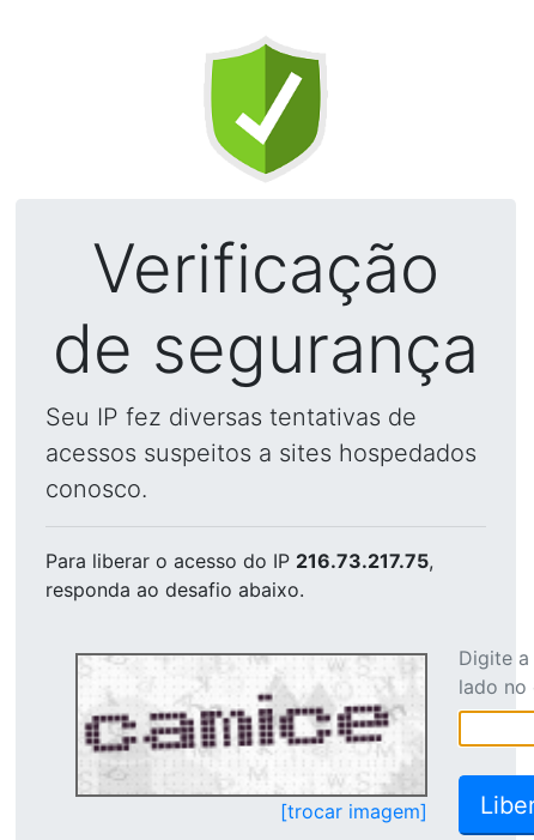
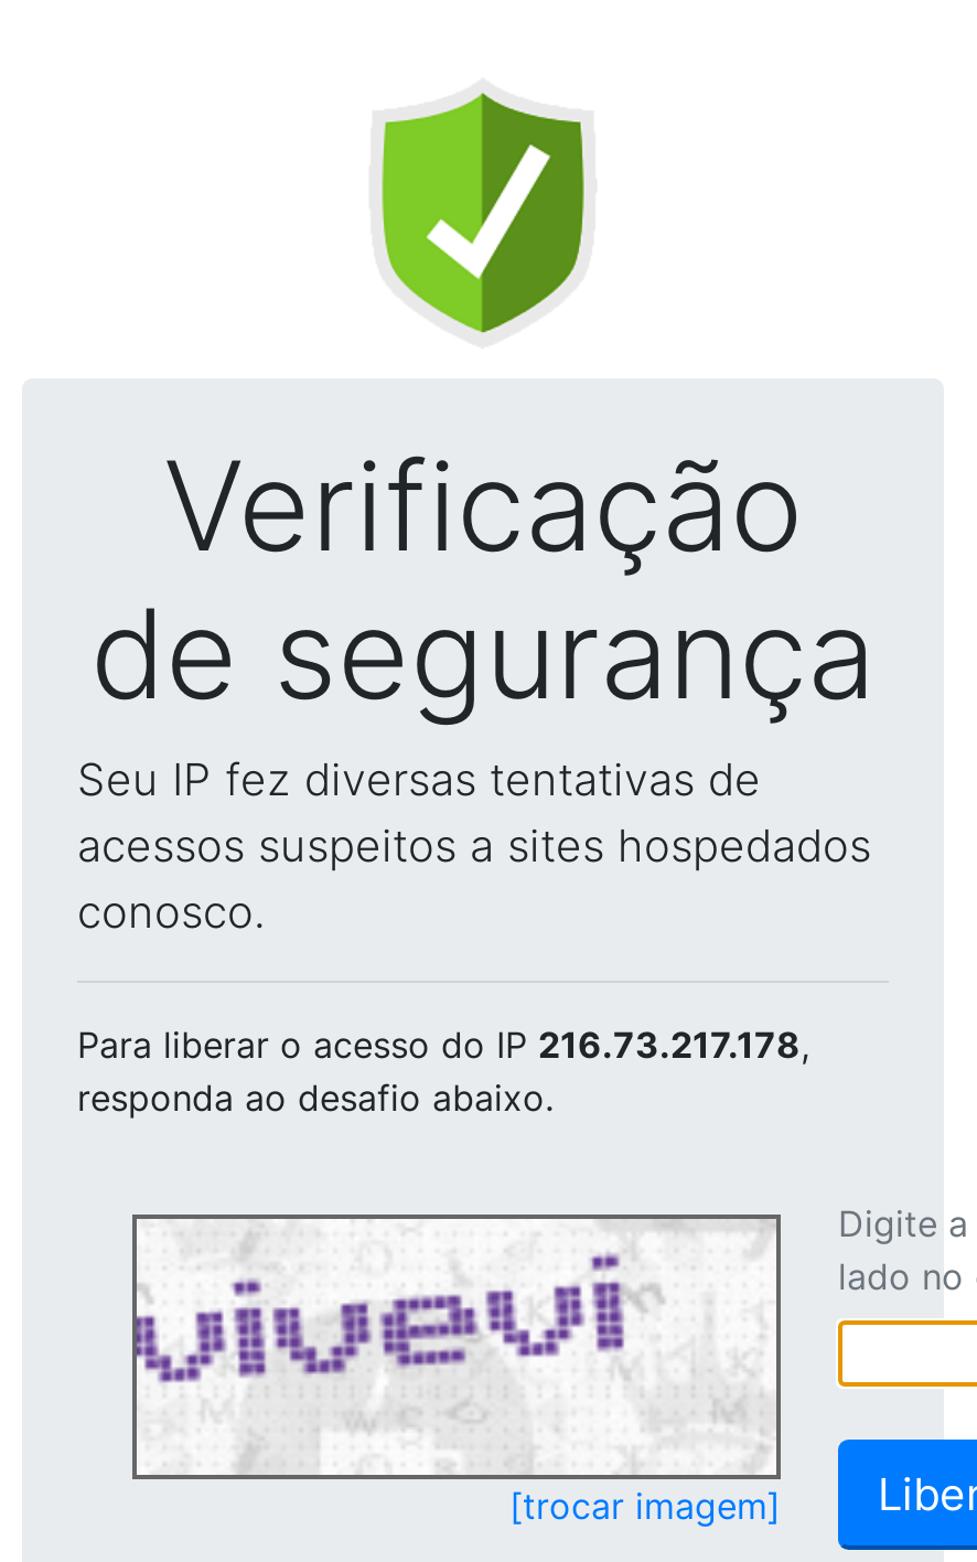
[45,549,433,573] Para liberar o acesso do IP 216.73.217.75, -> [77,1023,809,1067] Para liberar o acesso do IP 216.73.217.178,
[78,671,407,792] [image] -> [135,1234,745,1468] [image]

